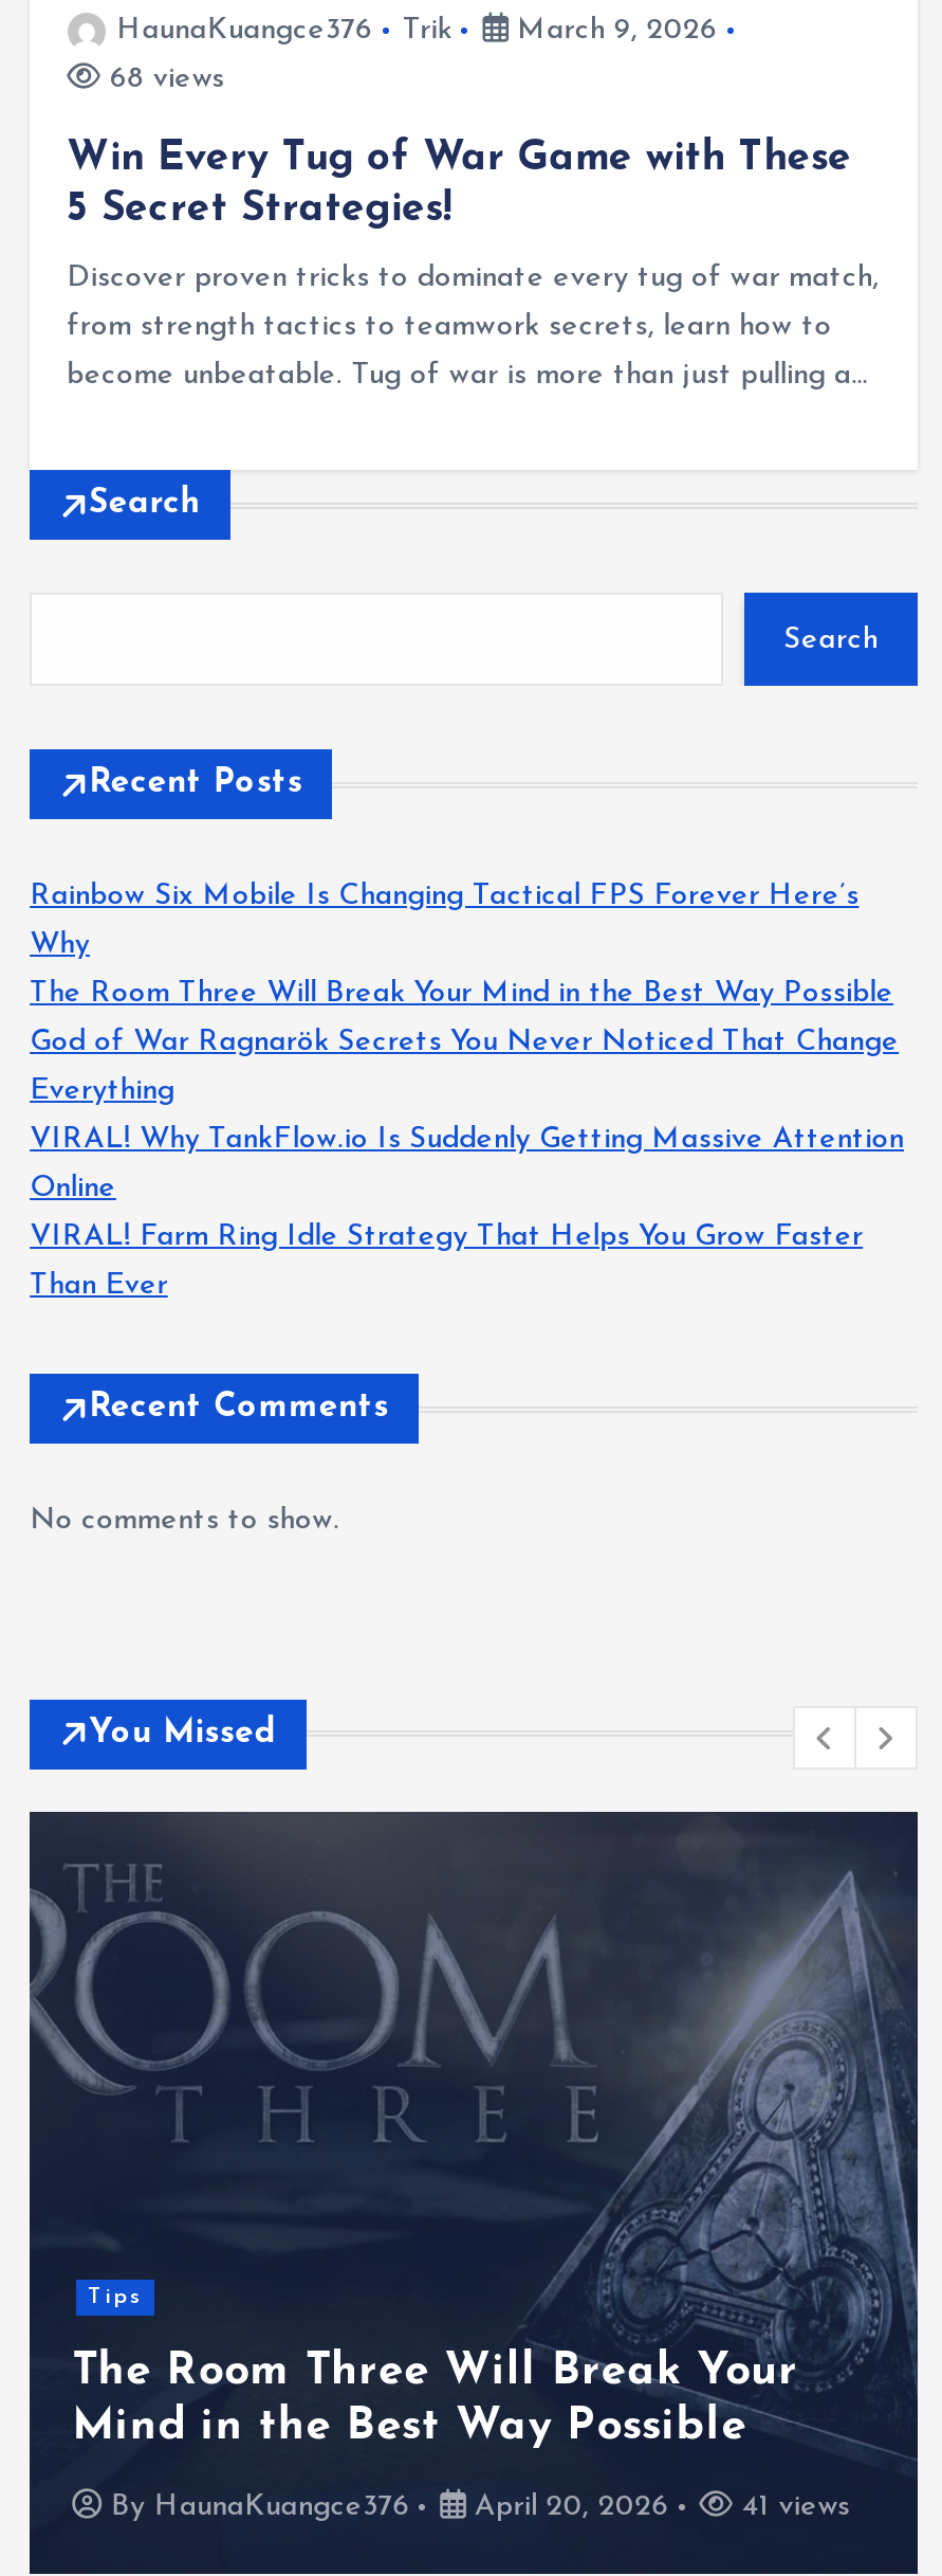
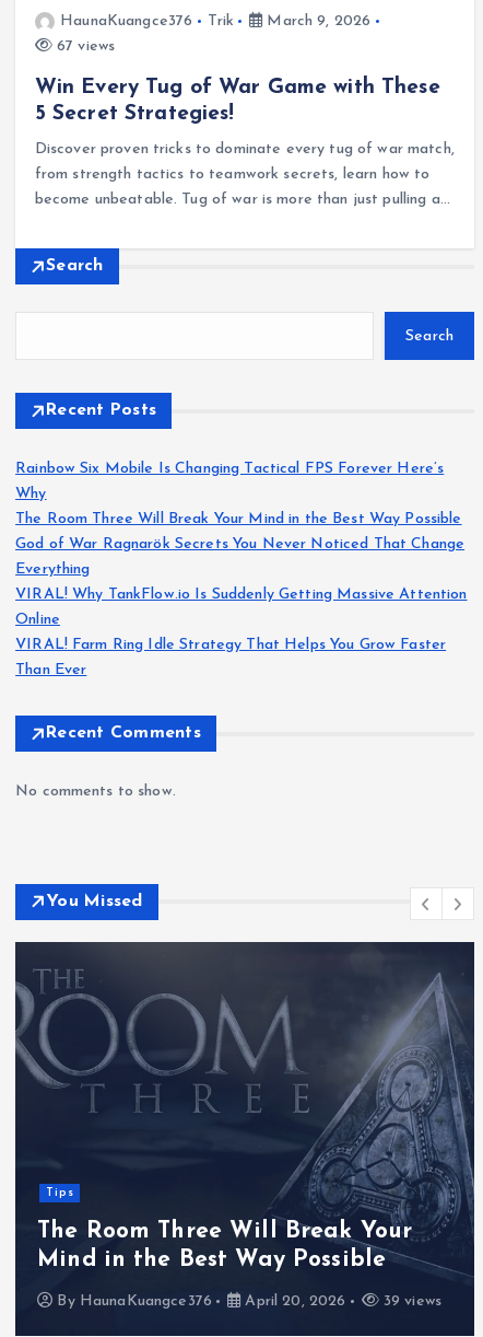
[101,63,224,95] 68 views -> [52,38,115,55] 67 views
[733,2490,850,2522] 41 views -> [379,1293,441,1309] 39 views

